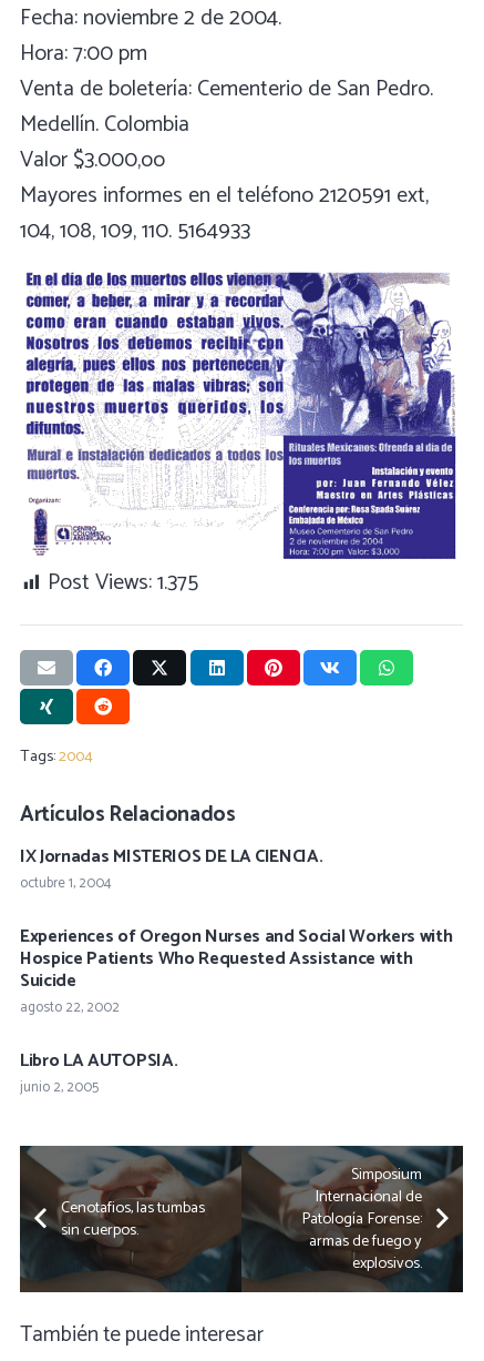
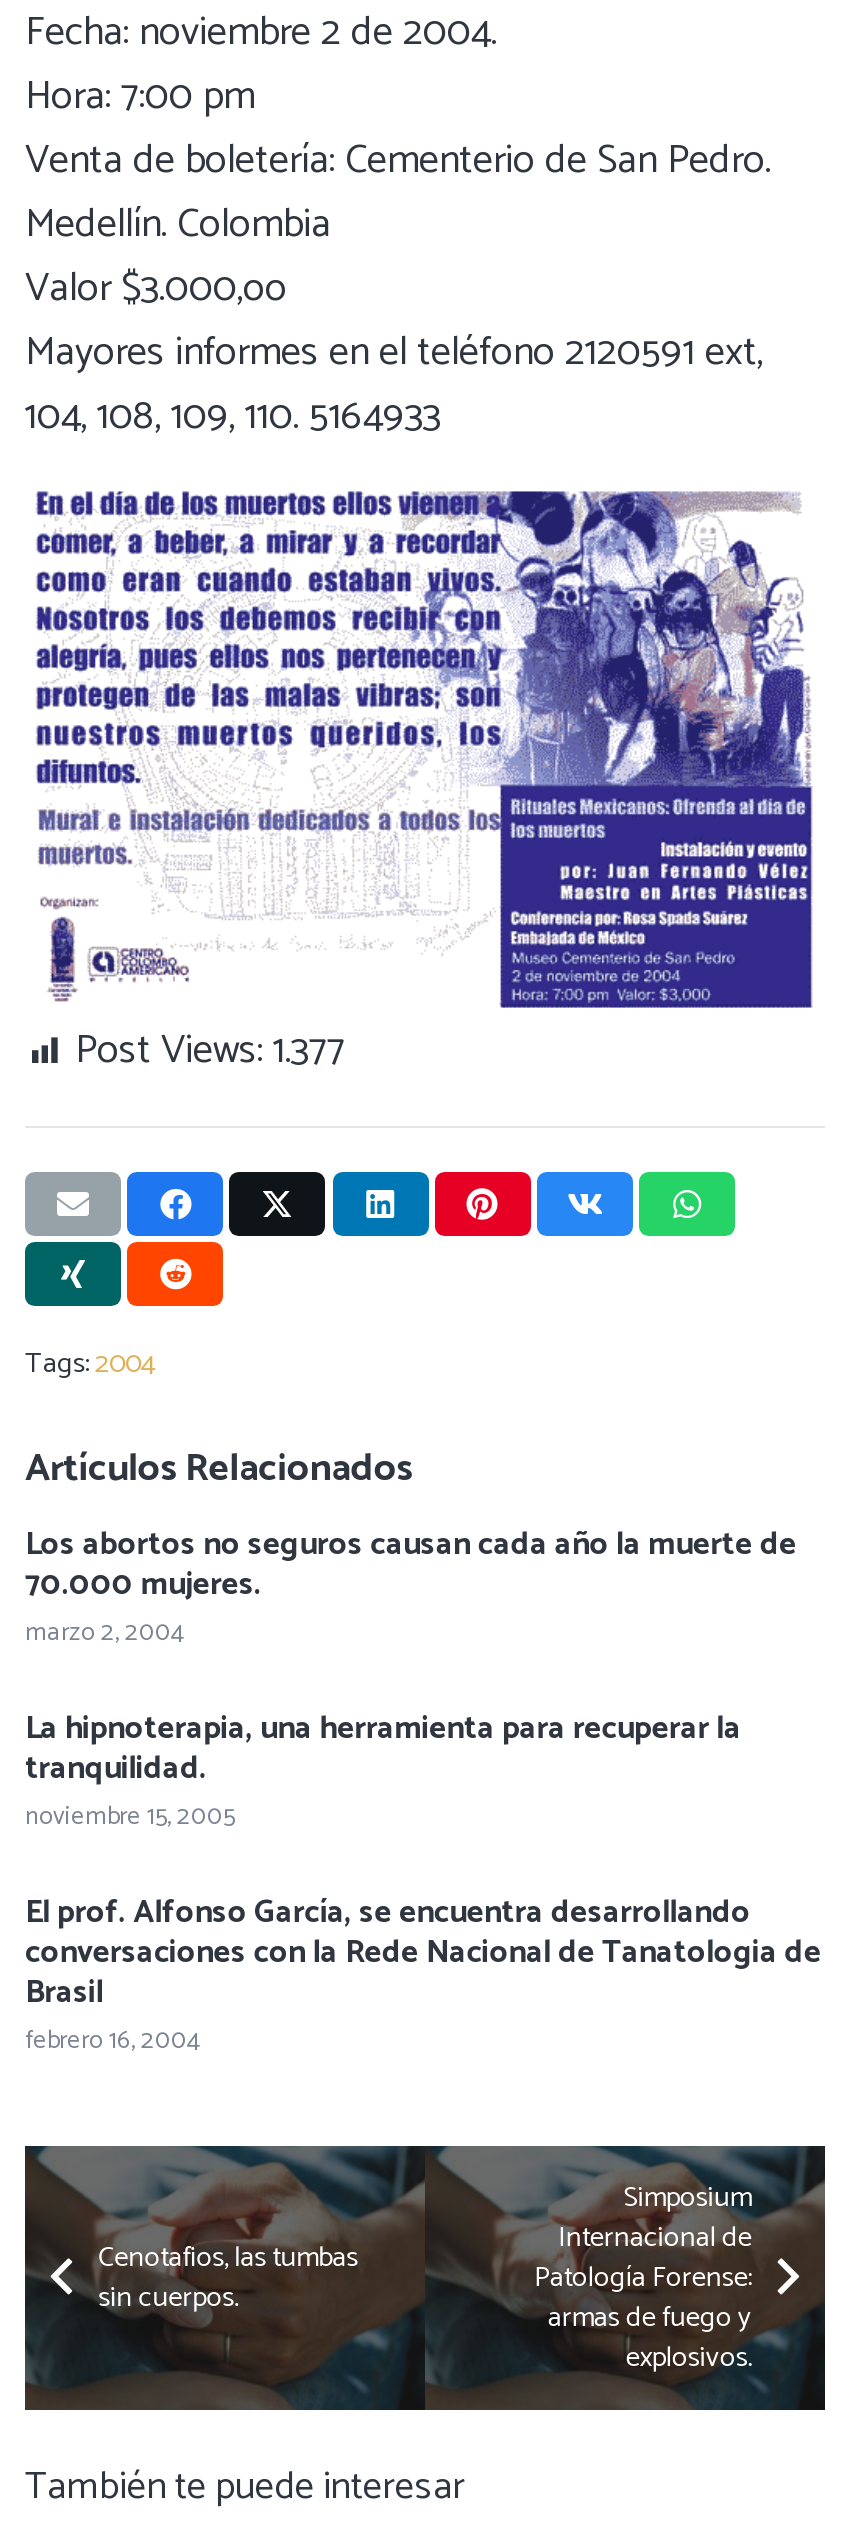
[48,565,198,602] Post Views: 1.375 -> [75,1019,345,1085] Post Views: 1.377
[20,842,323,895] IX Jornadas MISTERIOS DE LA CIENCIA. | octubre 1, 2004 -> [25,1517,796,1653] Los abortos no seguros causan cada año la muerte de | 70.000 mujeres. | marzo 2, 2004
[20,921,452,1019] Experiences of Oregon Nurses and Social Workers with | Hospice Patients Who Requested Assistance with | Suicide | agosto 22, 2002 -> [25,1701,741,1837] La hipnoterapia, una herramienta para recuperar la | tranquilidad. | noviembre 15, 2005
[20,1046,177,1099] Libro LA AUTOPSIA. | junio 2, 2005 -> [25,1885,821,2061] El prof. Alfonso García, se encuentra desarrollando | conversaciones con la Rede Nacional de Tanatologia de | Brasil | febrero 16, 2004

